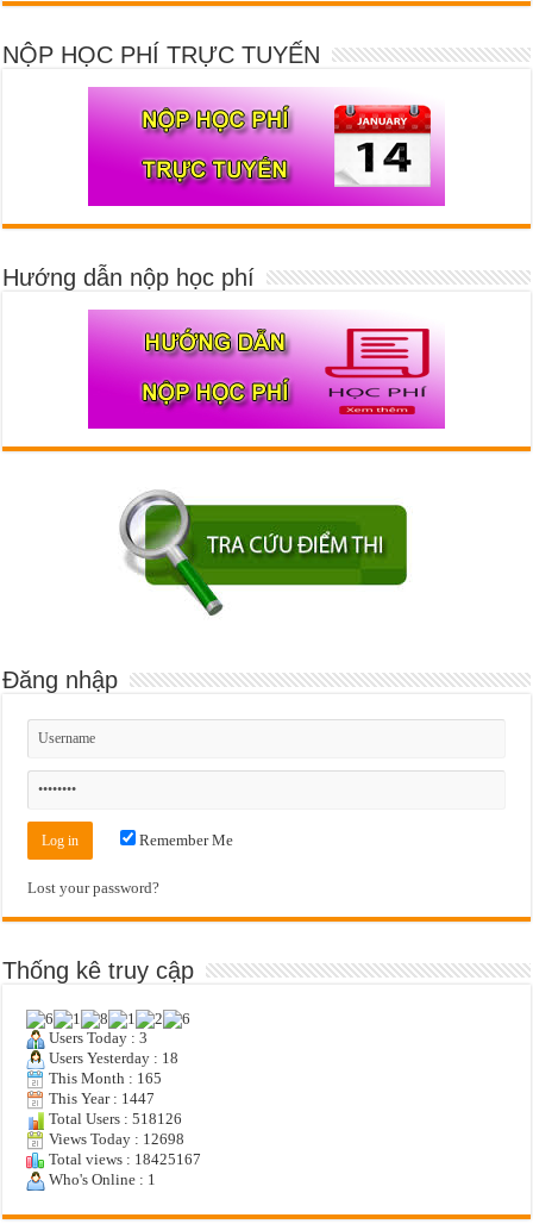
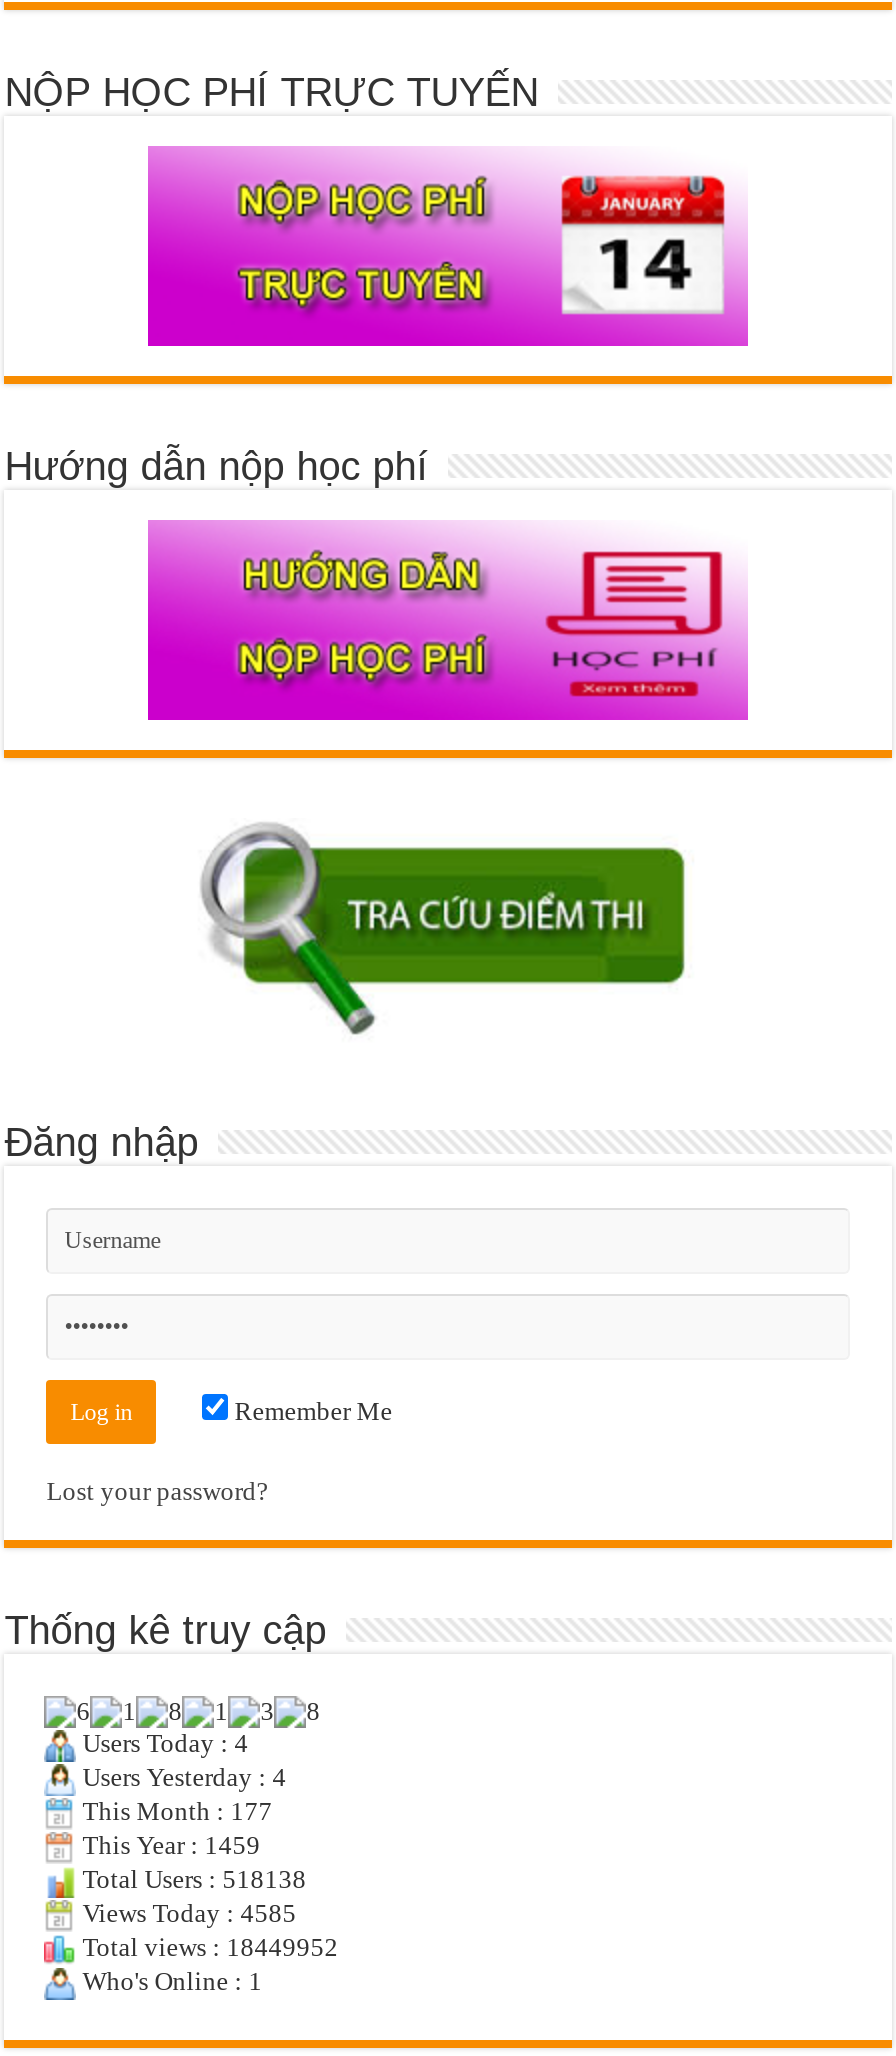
[45,1028,148,1046] Users Today : 3 -> [76,1728,248,1758] Users Today : 4
[45,1049,179,1067] Users Yesterday : 18 -> [76,1762,286,1792] Users Yesterday : 4
[45,1069,162,1087] This Month : 165 -> [76,1796,272,1826] This Month : 177
[45,1089,155,1107] This Year : 1447 -> [76,1830,260,1860] This Year : 1459
[45,1110,182,1127] Total Users : 518126 -> [76,1864,306,1894] Total Users : 518138
[45,1130,185,1148] Views Today : 12698 -> [76,1898,296,1928] Views Today : 4585
[45,1150,201,1168] Total views : 18425167 -> [76,1932,338,1962] Total views : 18449952

